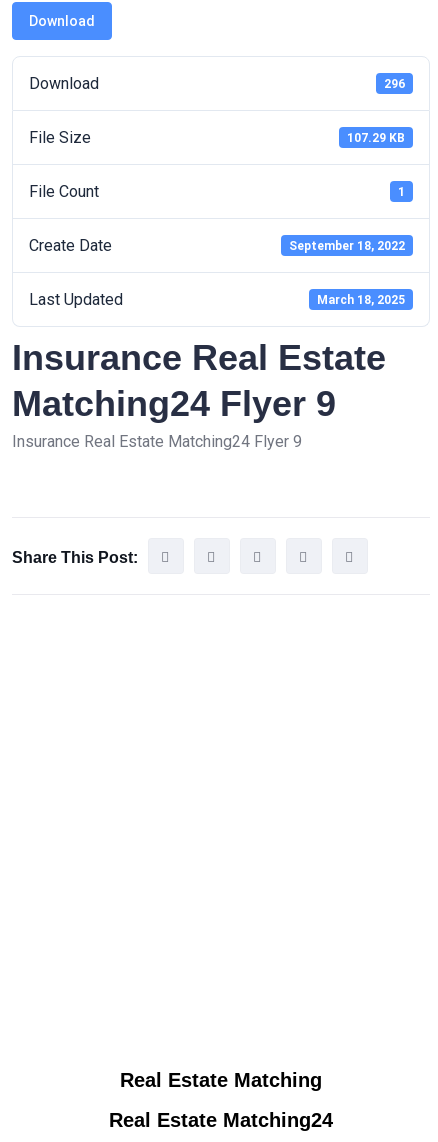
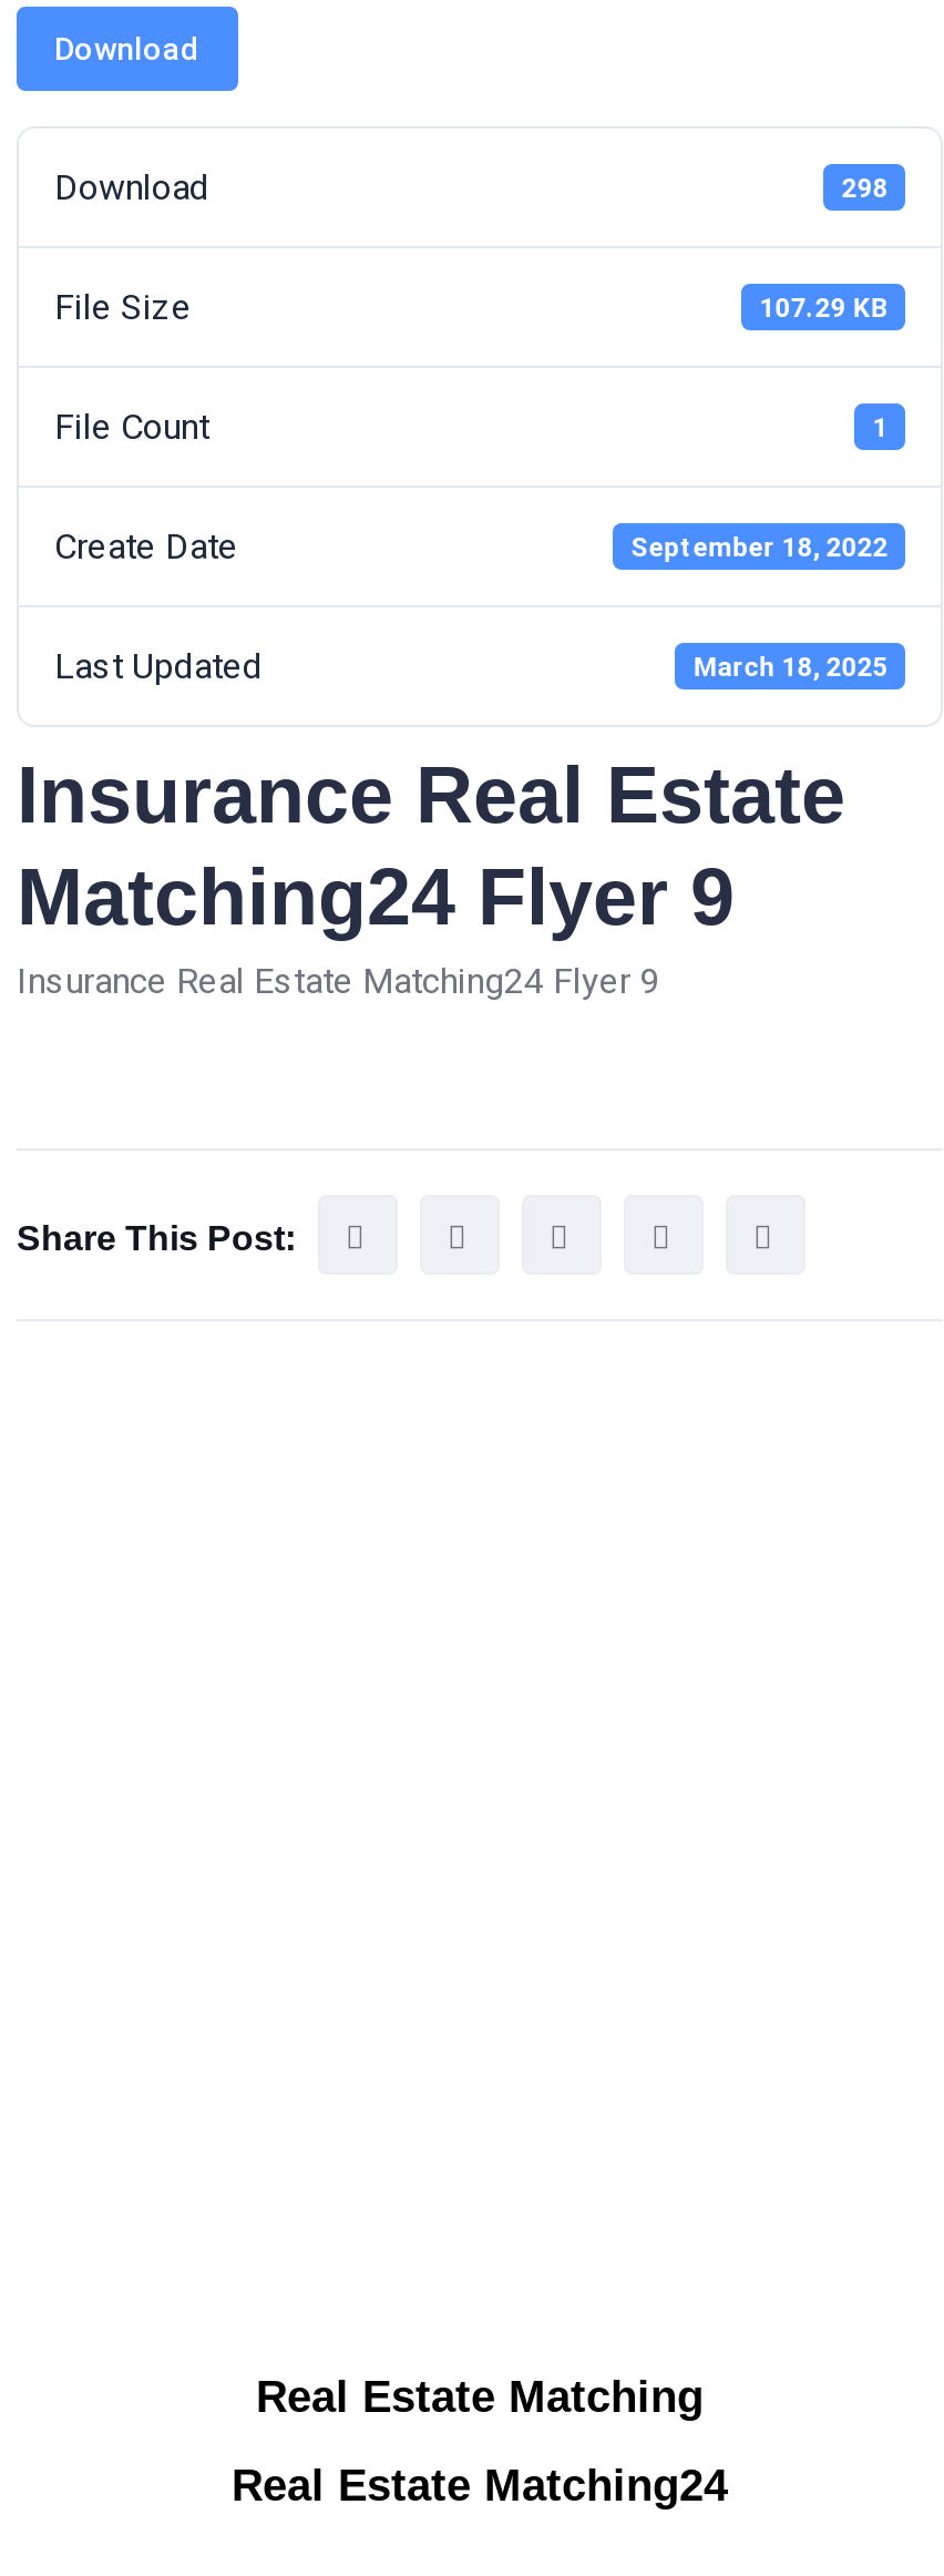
[384,76,405,90] 296 -> [841,172,888,203] 298

